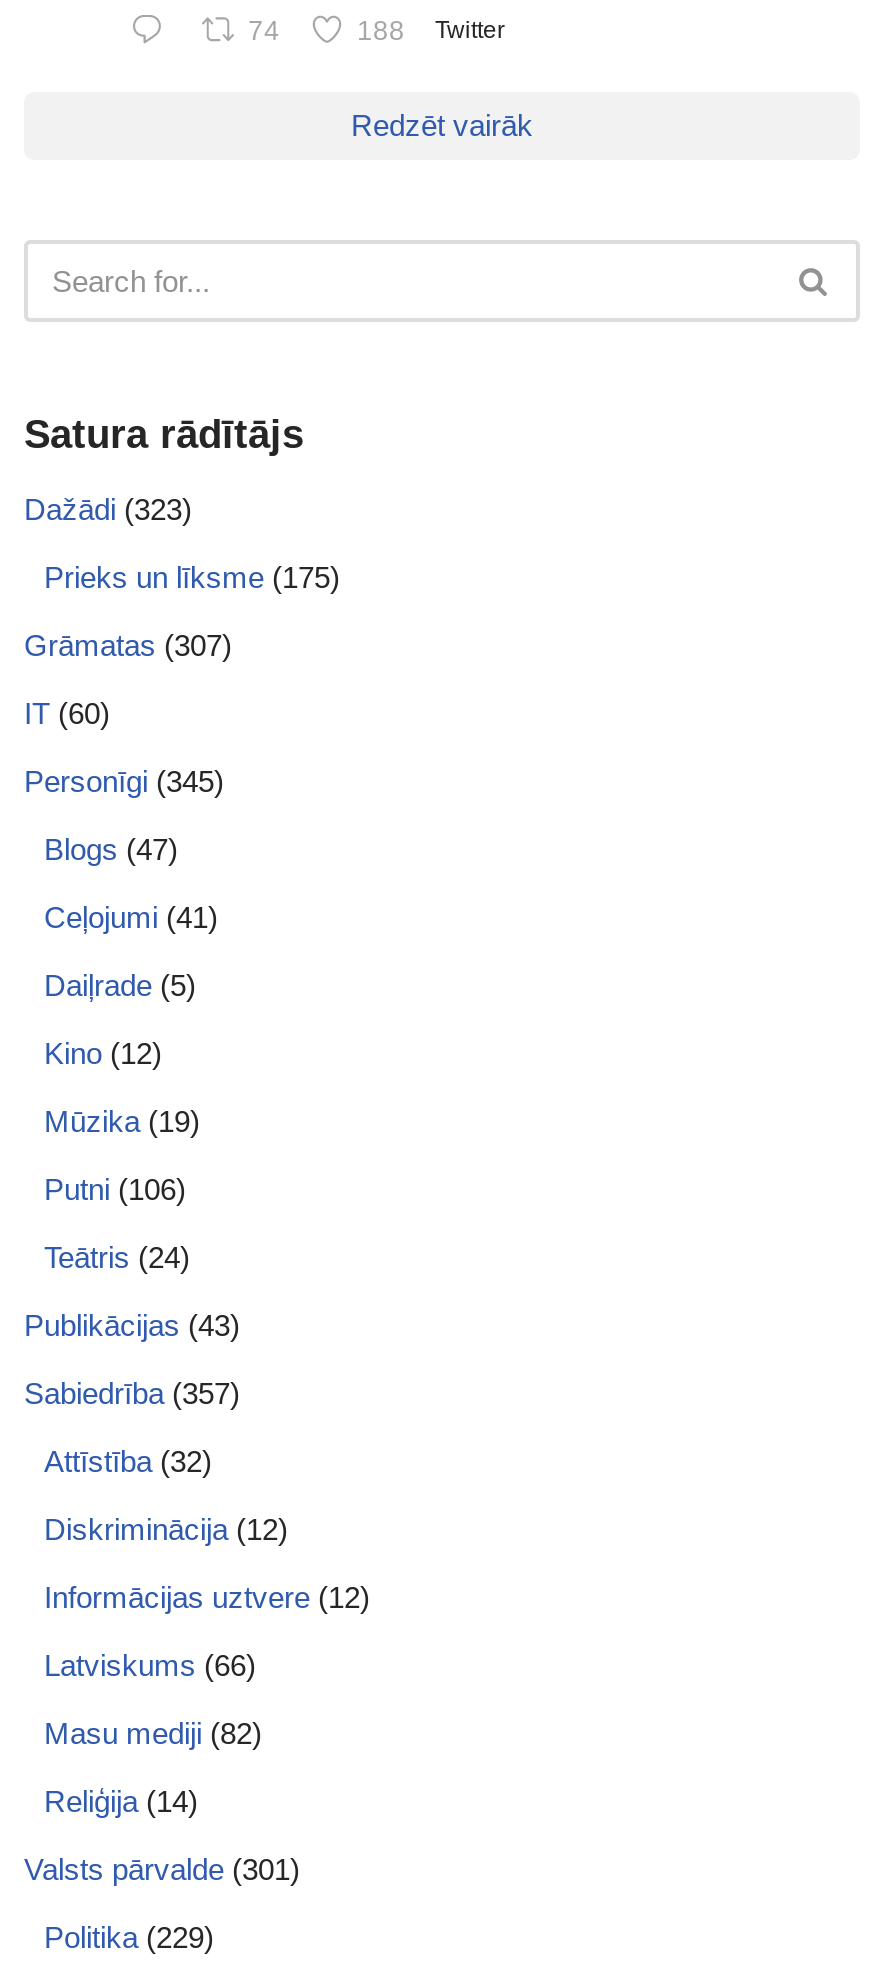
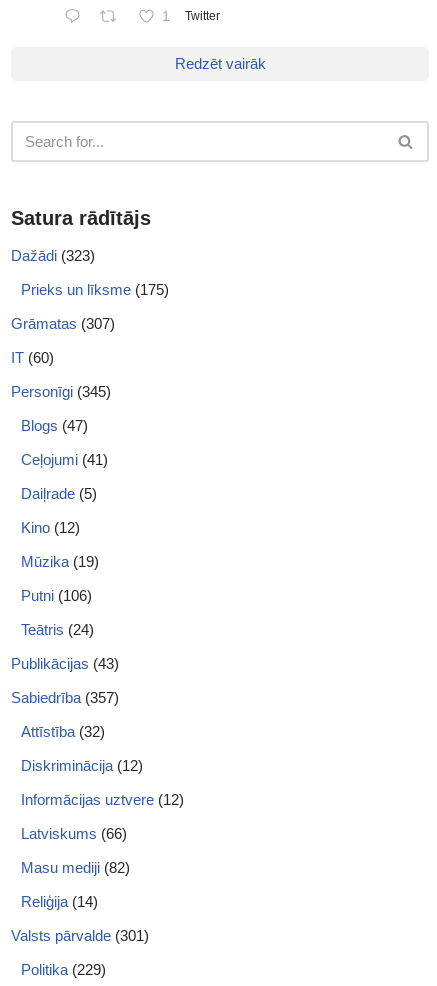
[248,16,405,46] 74 | 188 -> [161,9,169,24] 1

